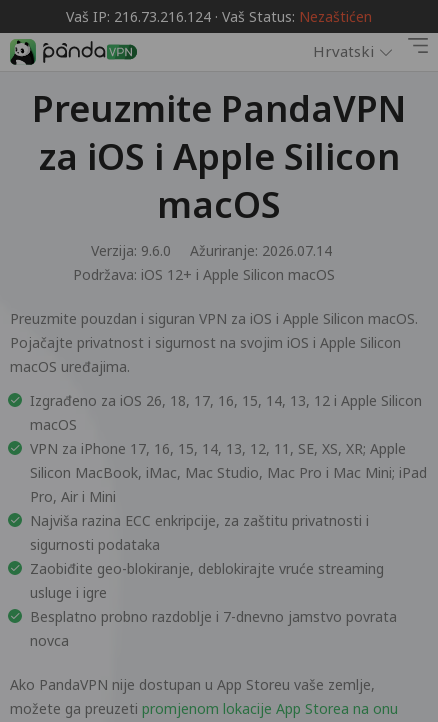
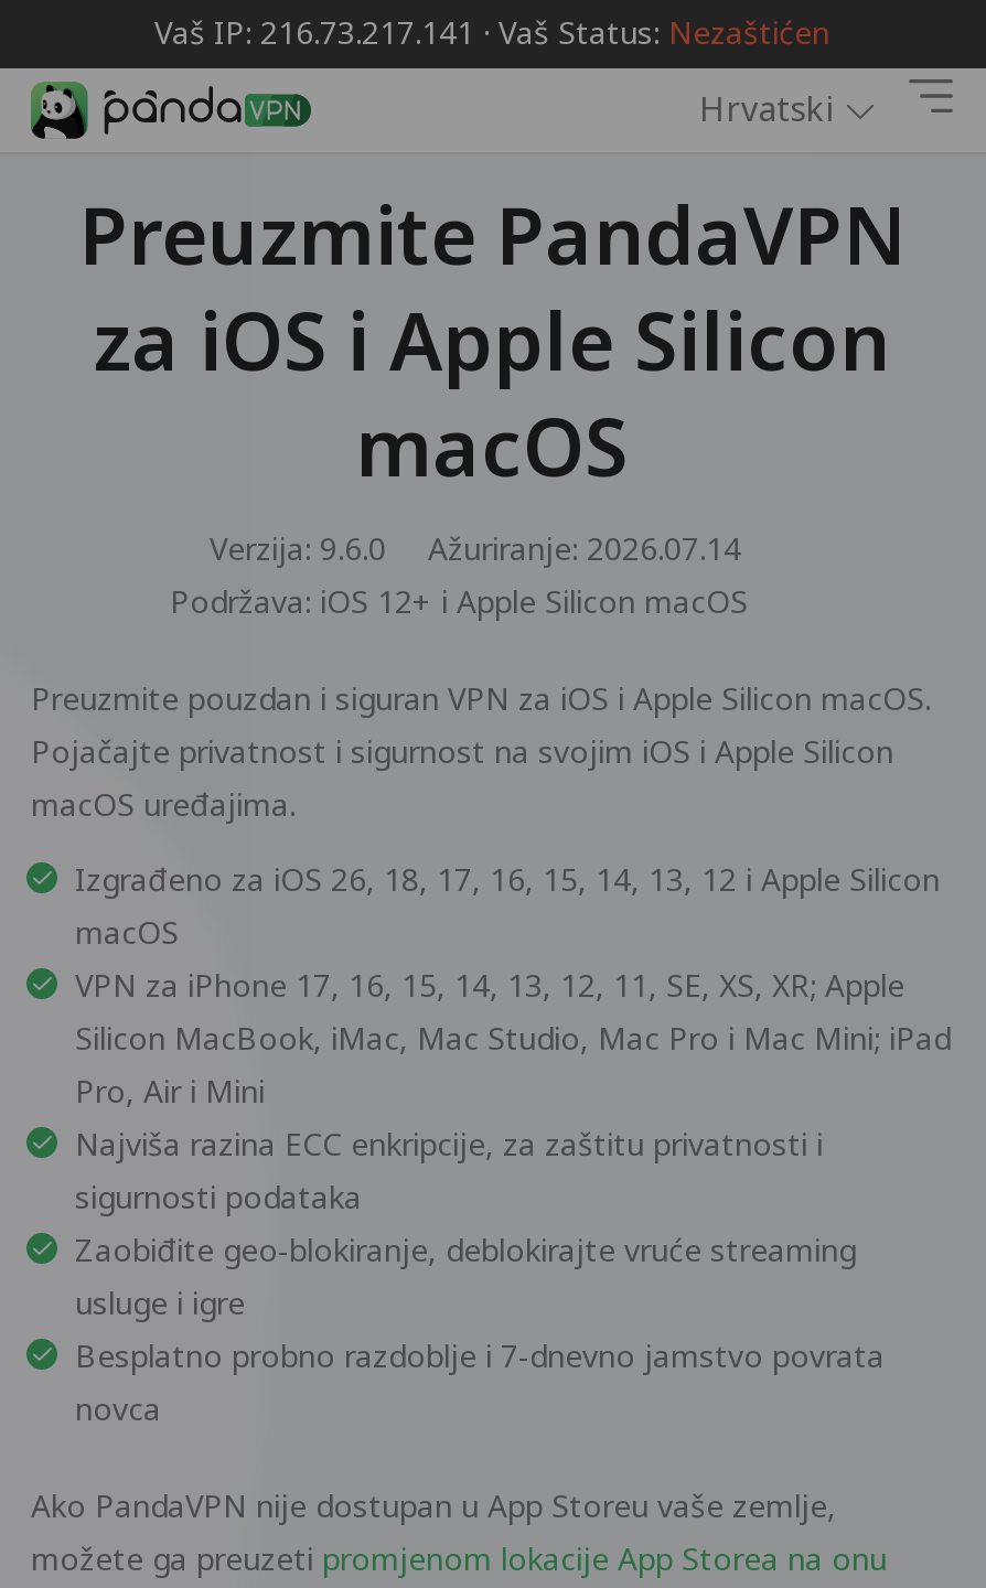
[66,7,372,26] Vaš IP: 216.73.216.124 · Vaš Status: Nezaštićen -> [154,11,829,53] Vaš IP: 216.73.217.141 · Vaš Status: Nezaštićen

